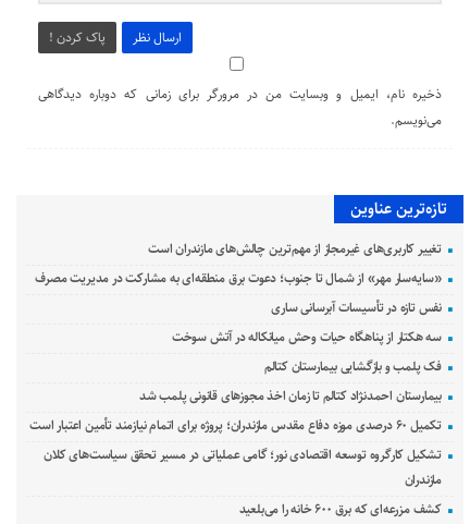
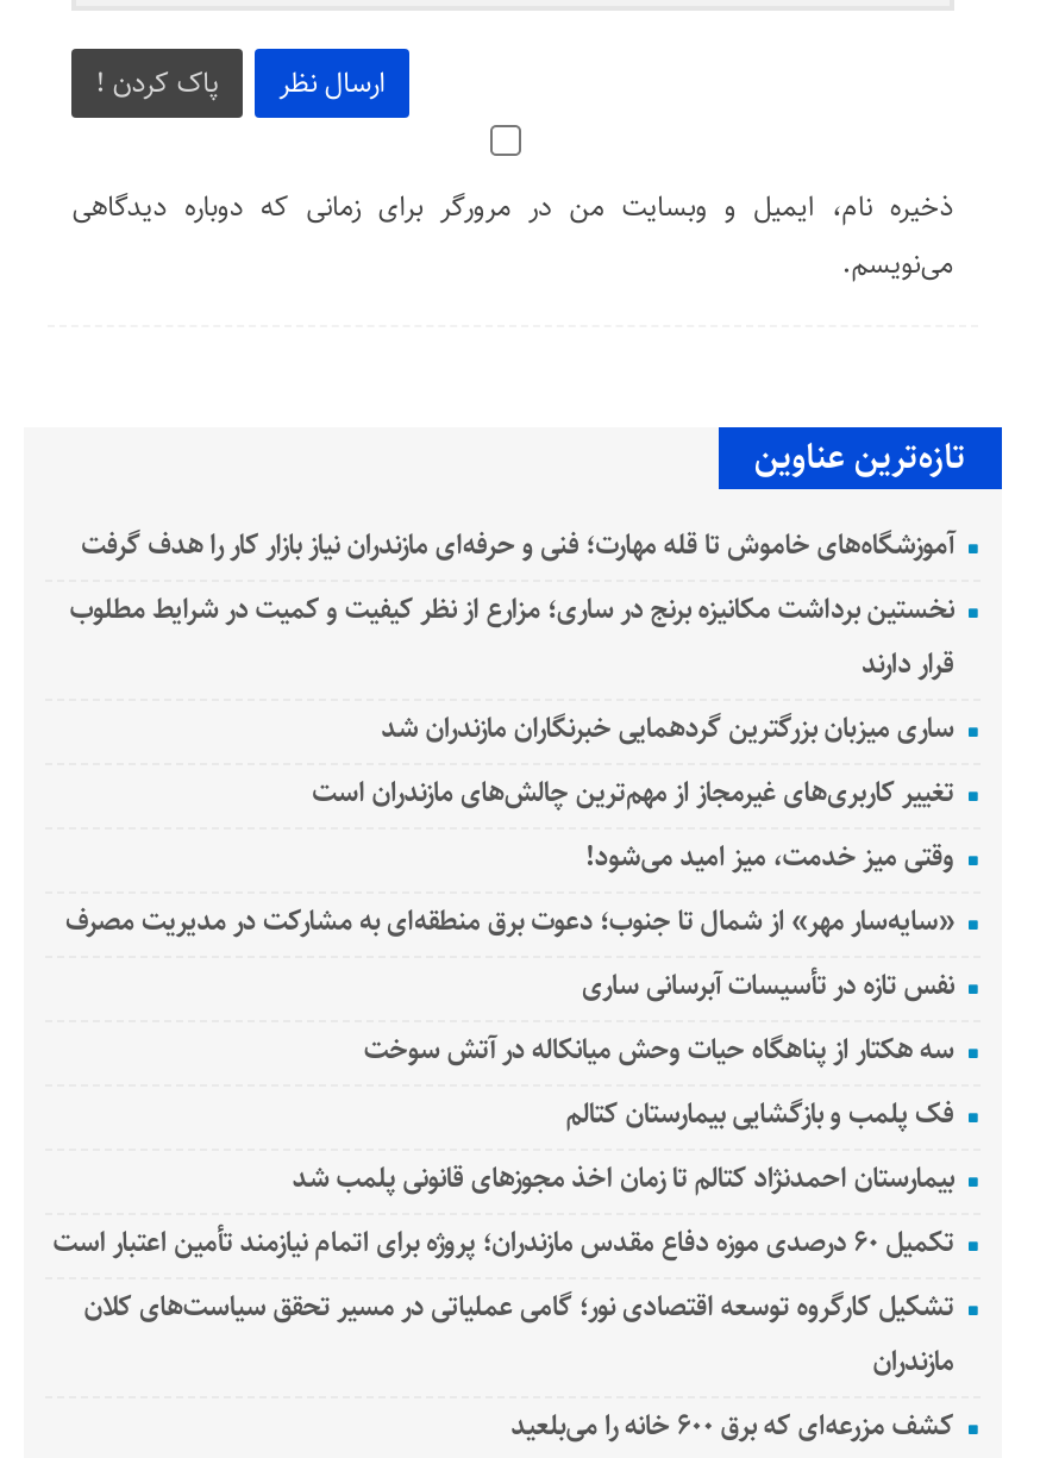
none -> [69,522,954,751] آموزشگاه‌های خاموش تا قله مهارت؛ فنی و حرفه‌ای مازندران نیاز بازار کار را هدف گرفت | نخستین برداشت مکانیزه برنج در ساری؛ مزارع از نظر کیفیت و کمیت در شرایط مطلوب | قرار دارند | ساری میزبان بزرگترین گردهمایی خبرنگاران مازندران شد
none -> [585,834,954,880] وقتی میز خدمت، میز امید می‌شود!

